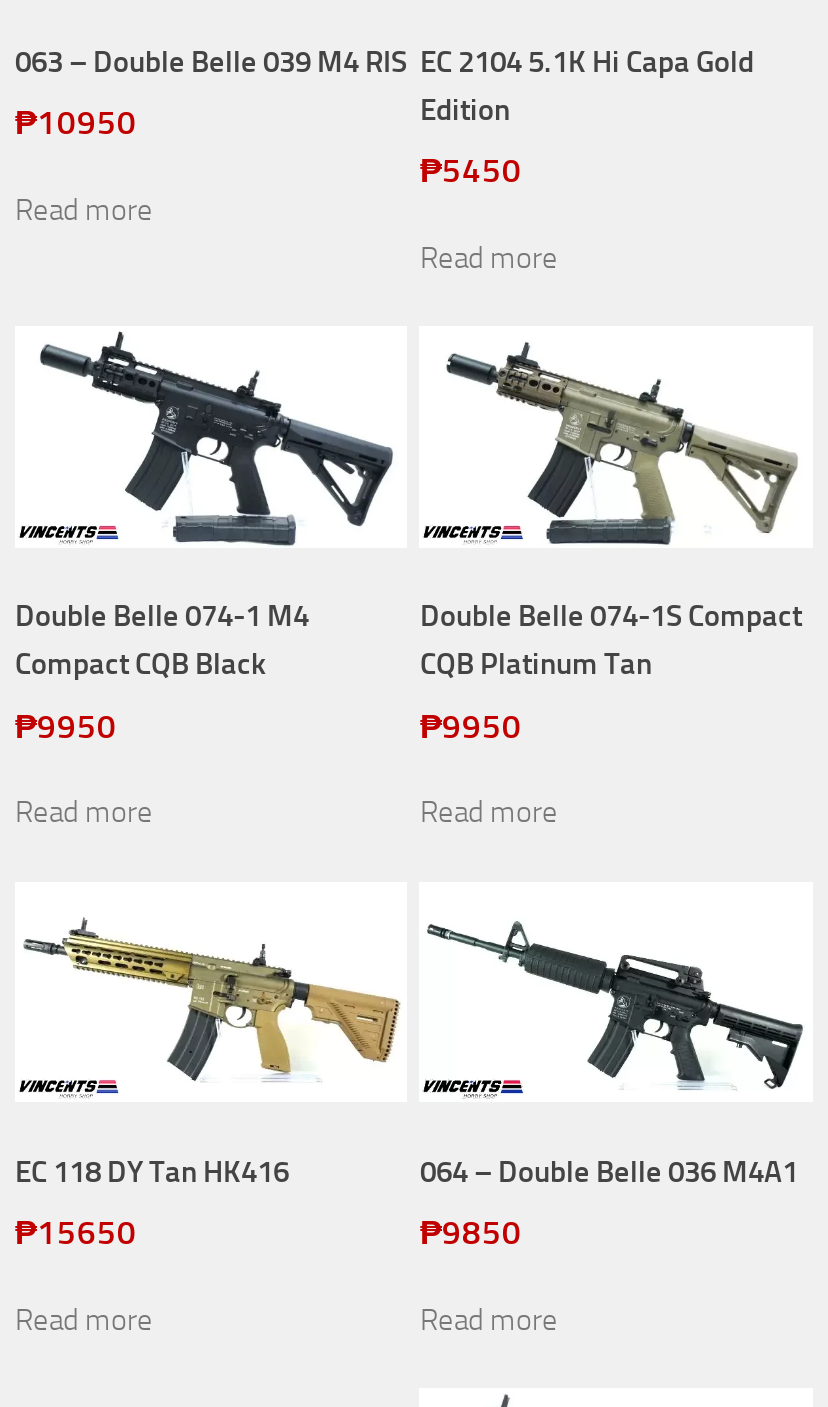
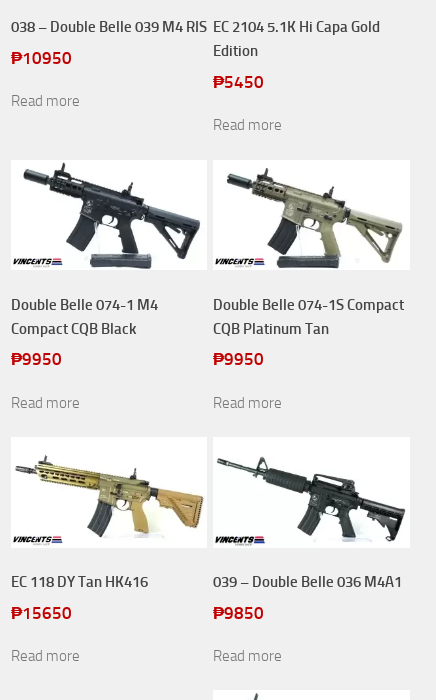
[15,43,407,79] 063 – Double Belle 039 M4 RIS -> [11,18,207,36] 038 – Double Belle 039 M4 RIS
[420,1153,798,1189] 064 – Double Belle 036 M4A1 -> [213,573,402,591] 039 – Double Belle 036 M4A1

